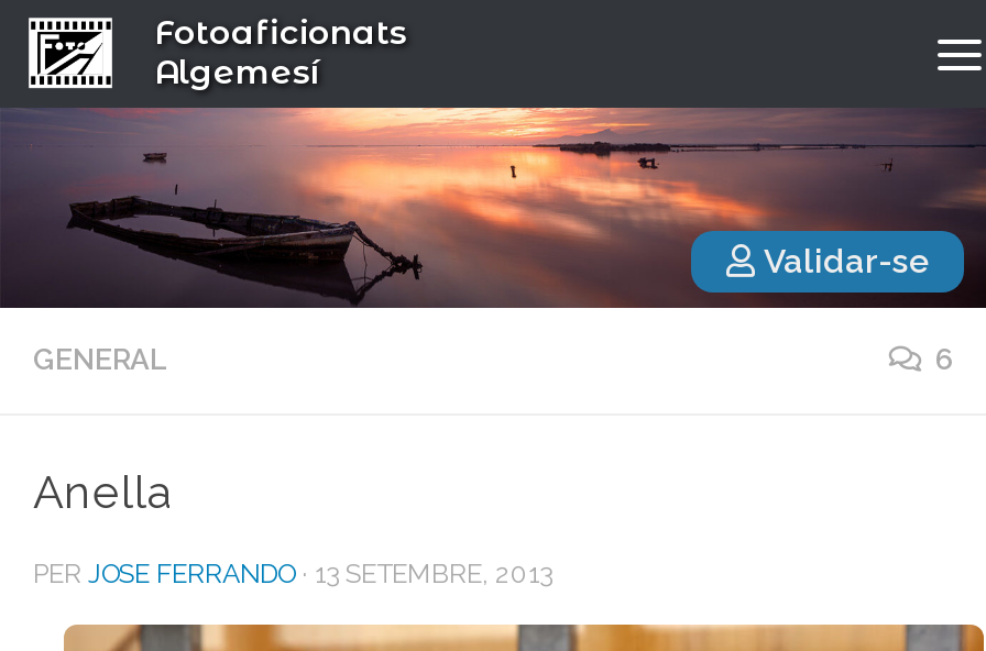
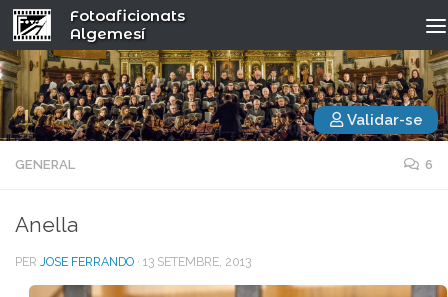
[7,106,979,310] [image] -> [3,49,445,142] [image]

